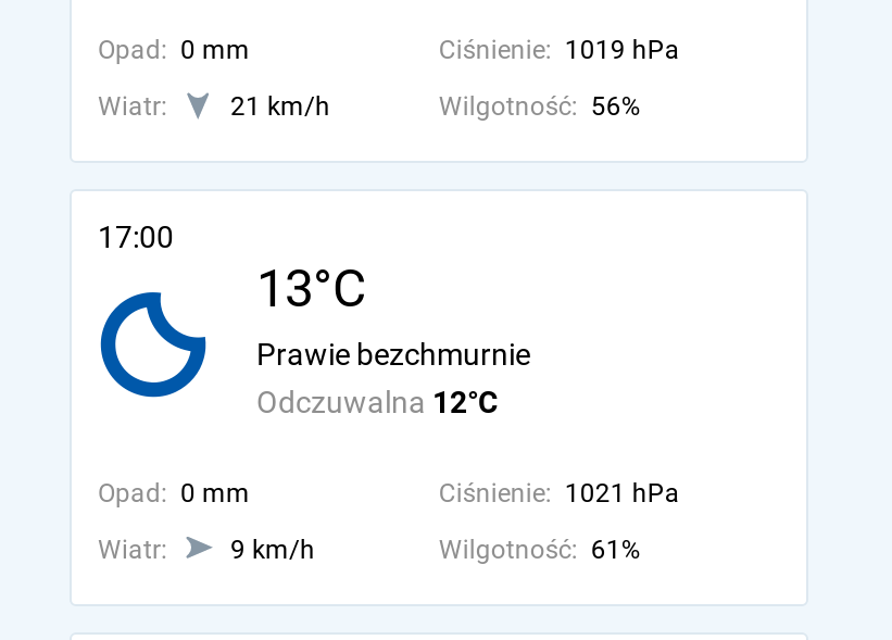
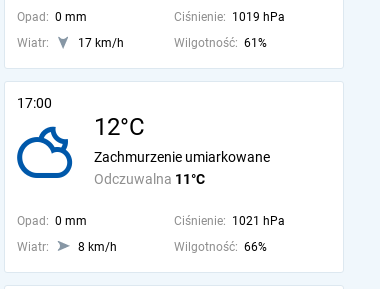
[230,91,330,122] 21 km/h -> [78,36,124,50] 17 km/h
[439,91,641,122] Wilgotność: 56% -> [174,36,267,50] Wilgotność: 61%
[98,259,367,400] [image] | 13°C -> [16,113,145,179] [image] | 12°C
[256,337,530,372] Prawie bezchmurnie -> [94,149,270,165] Zachmurzenie umiarkowane
[256,385,498,419] Odczuwalna 12°C -> [94,171,205,187] Odczuwalna 11°C
[230,535,315,565] 9 km/h -> [78,240,117,254] 8 km/h
[439,535,641,565] Wilgotność: 61% -> [174,240,267,254] Wilgotność: 66%

